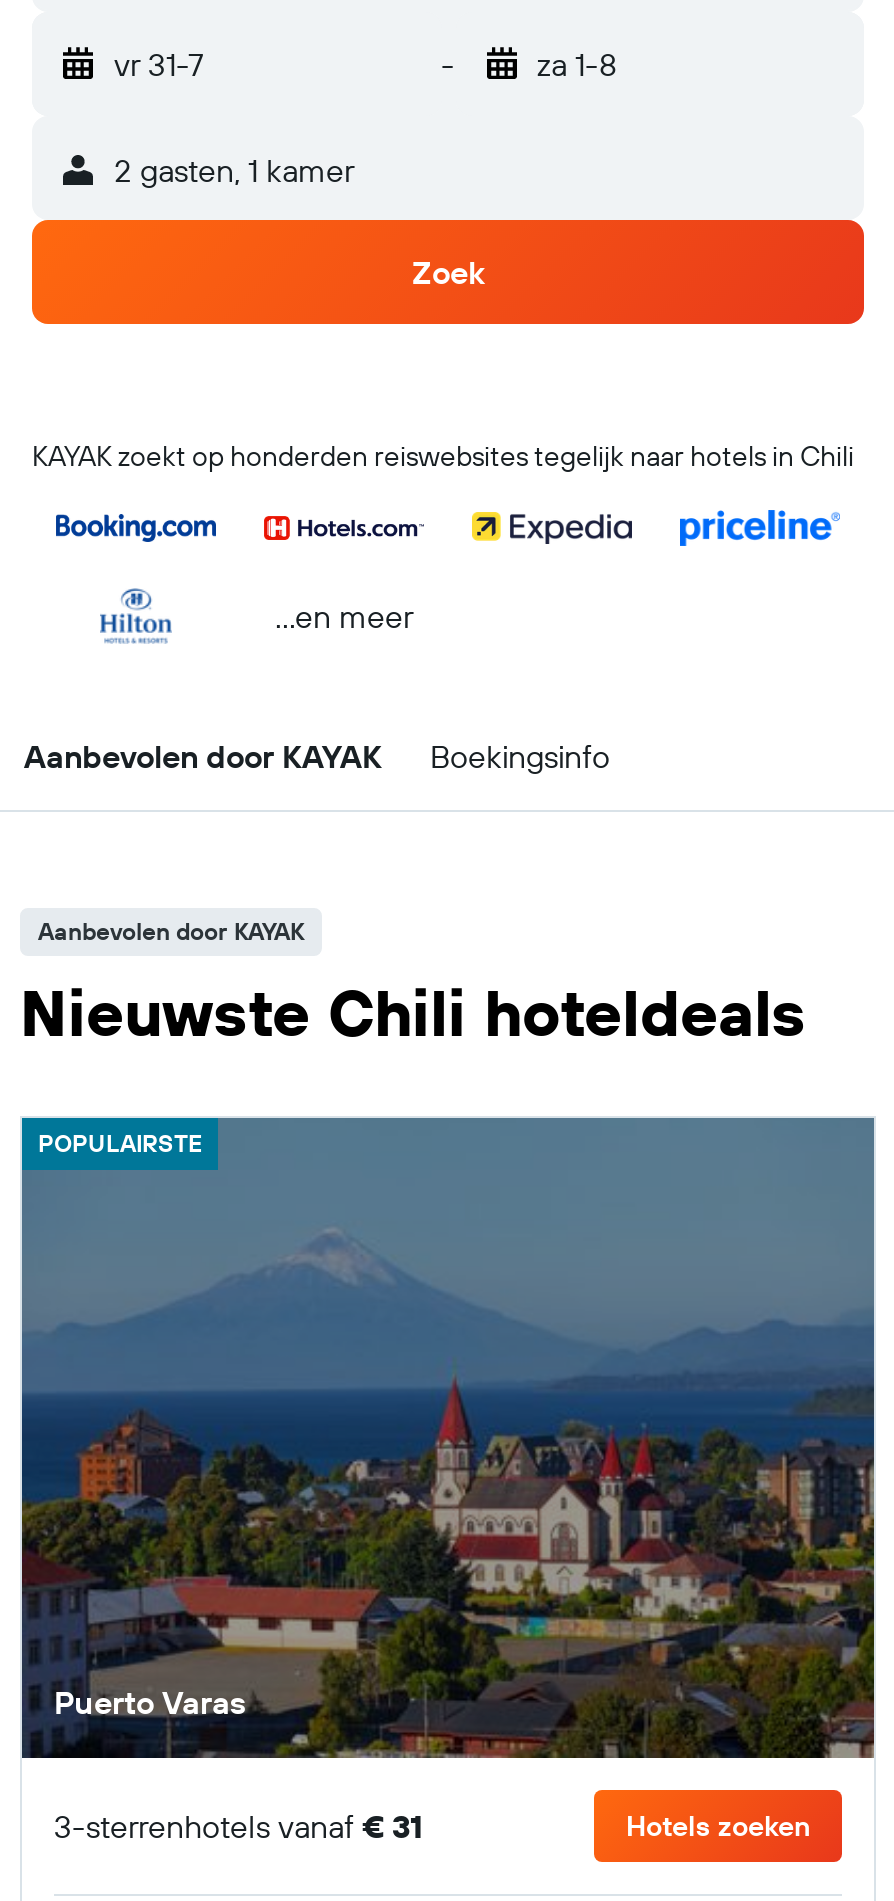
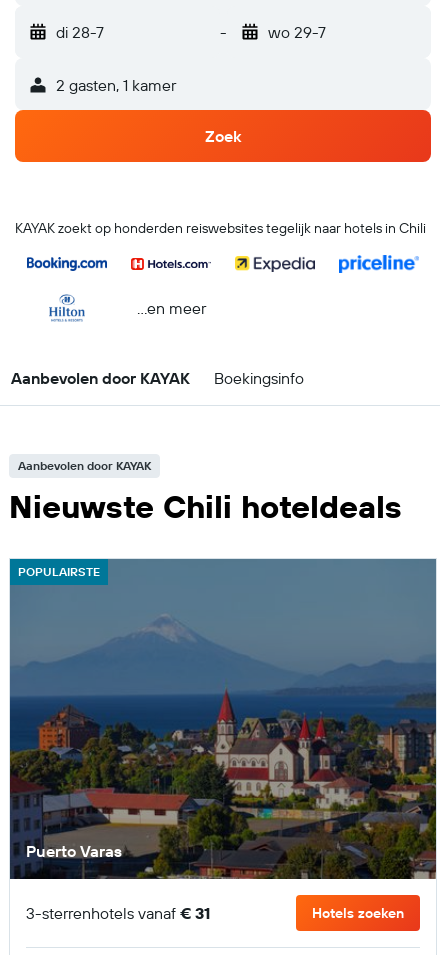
[114,44,204,84] vr 31-7 -> [56,22,104,42] di 28-7
[537,44,617,84] za 1-8 -> [267,22,325,42] wo 29-7

